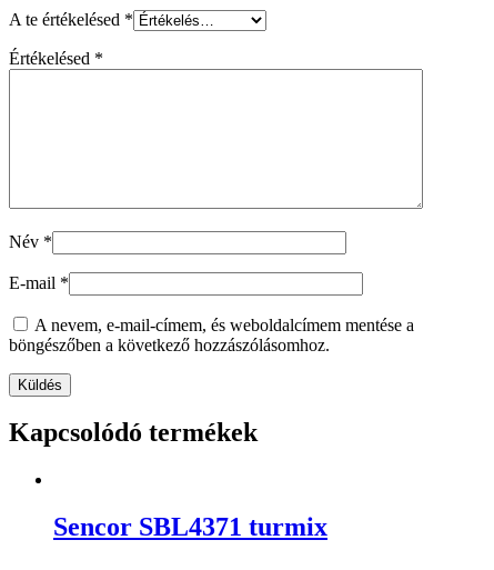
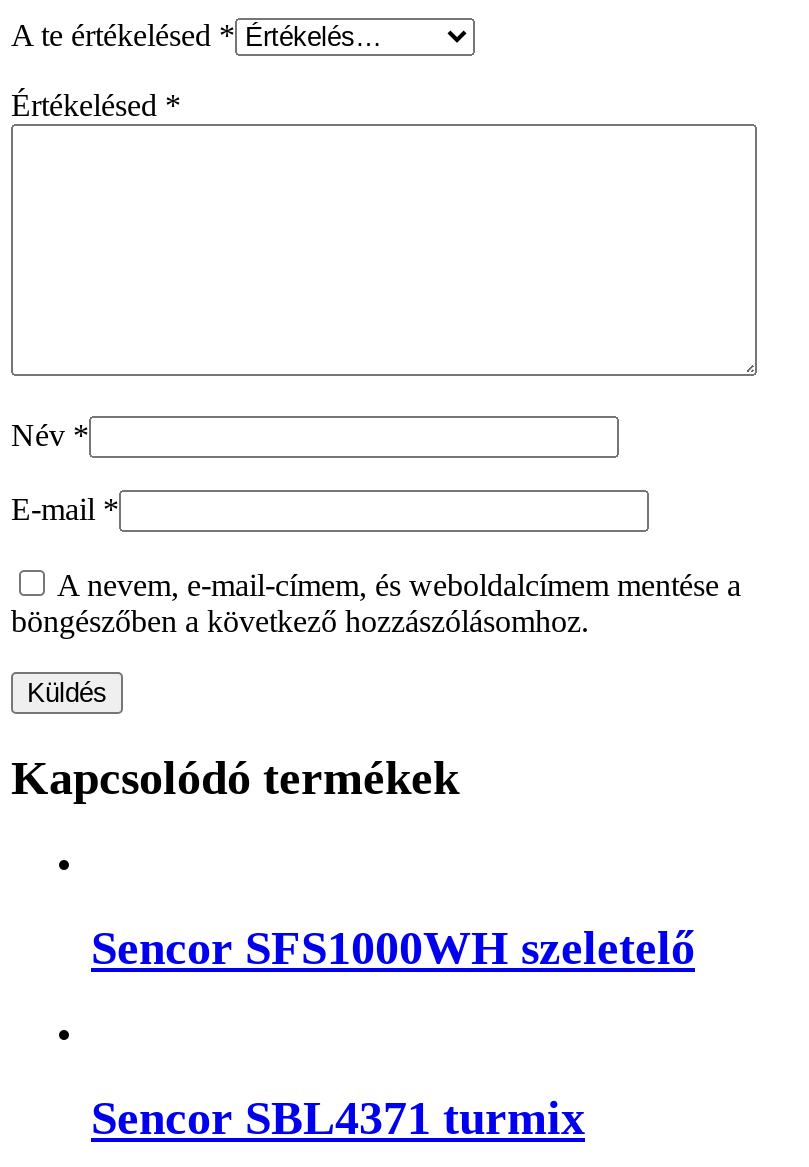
none -> [91,922,695,974] Sencor SFS1000WH szeletelő

